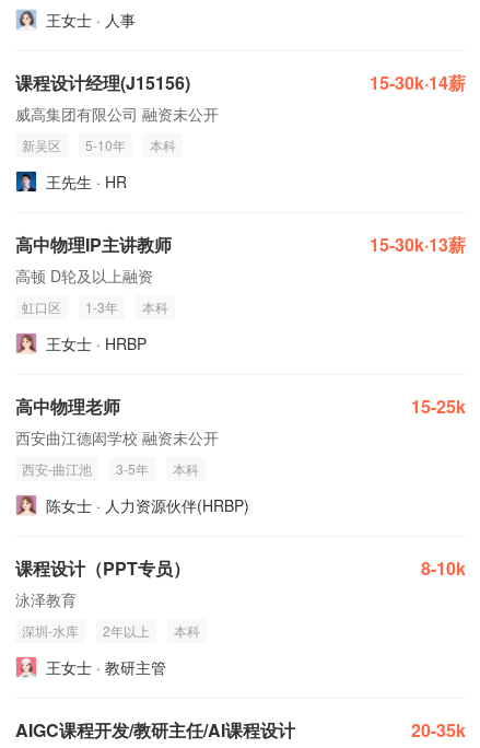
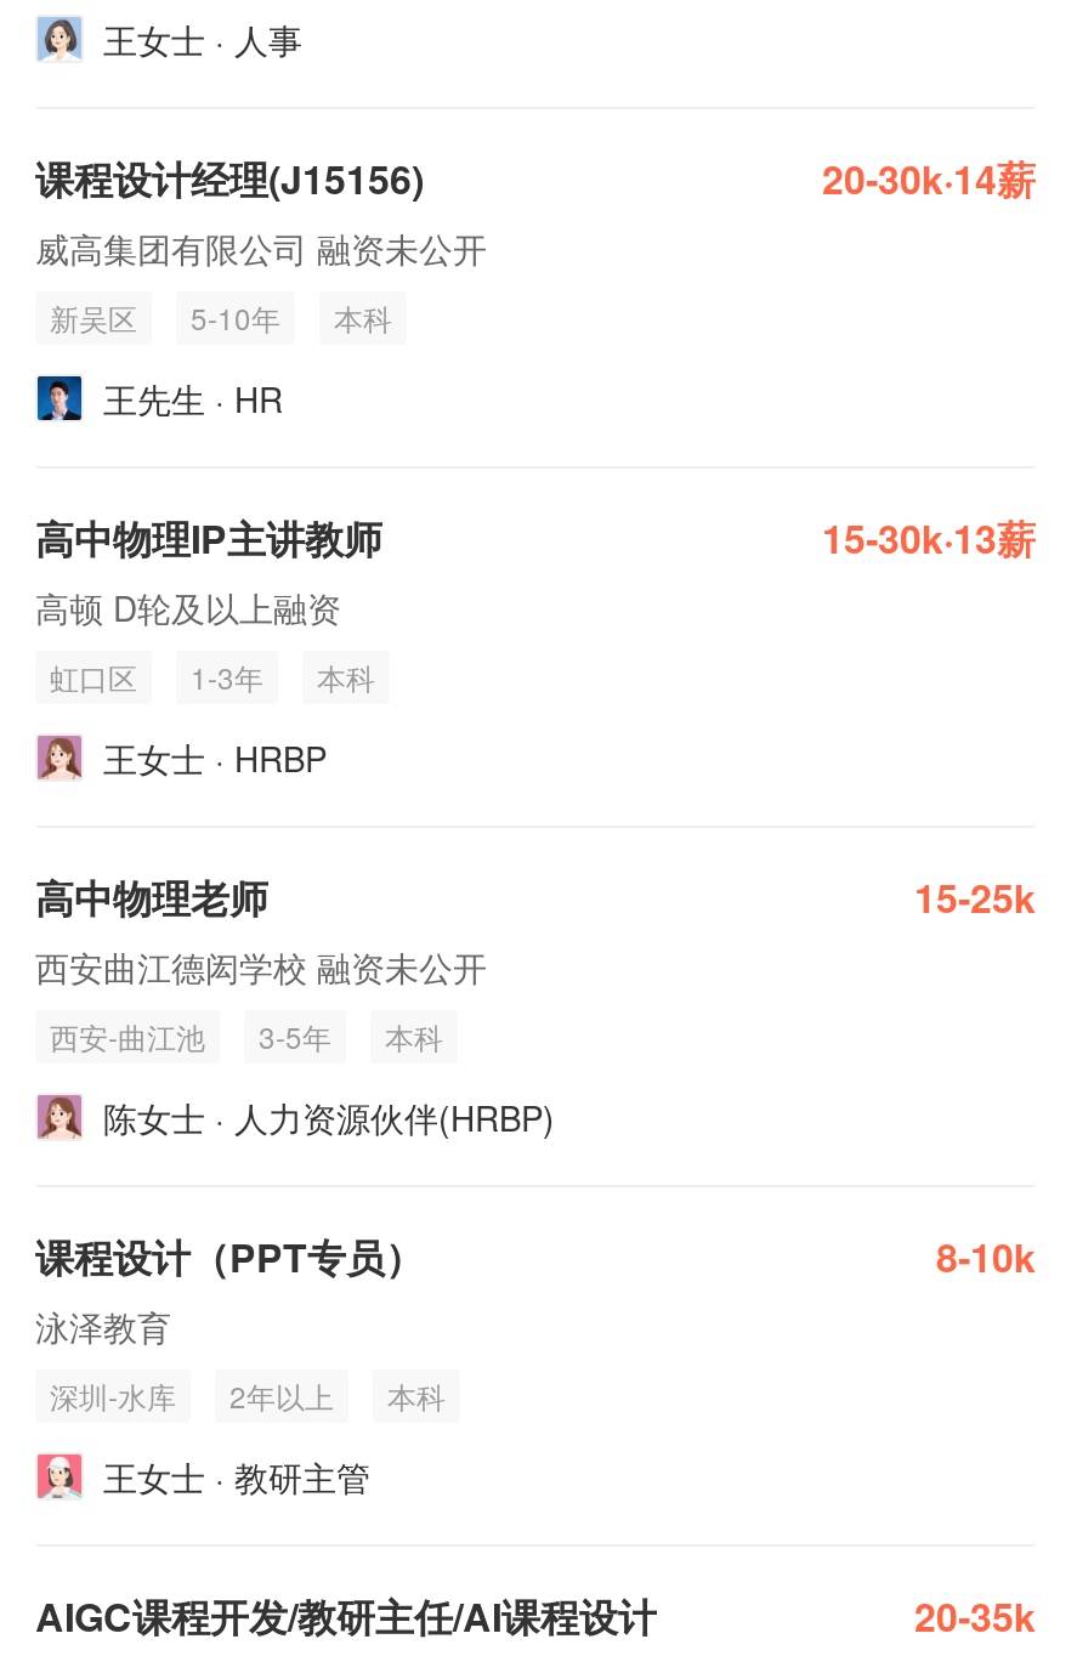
[370,70,466,95] 15-30k·14薪 -> [822,151,1036,206] 20-30k·14薪

